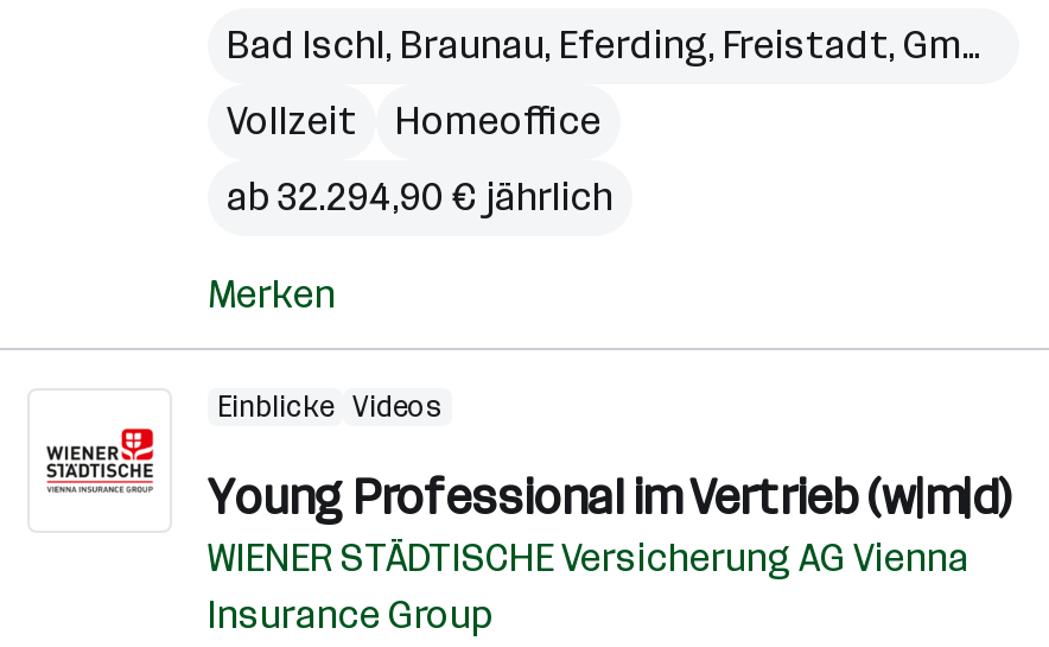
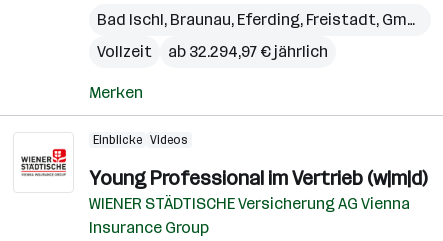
[227,99,613,220] Homeoffice | ab 32.294,90 € jährlich -> [168,42,328,61] ab 32.294,97 € jährlich

